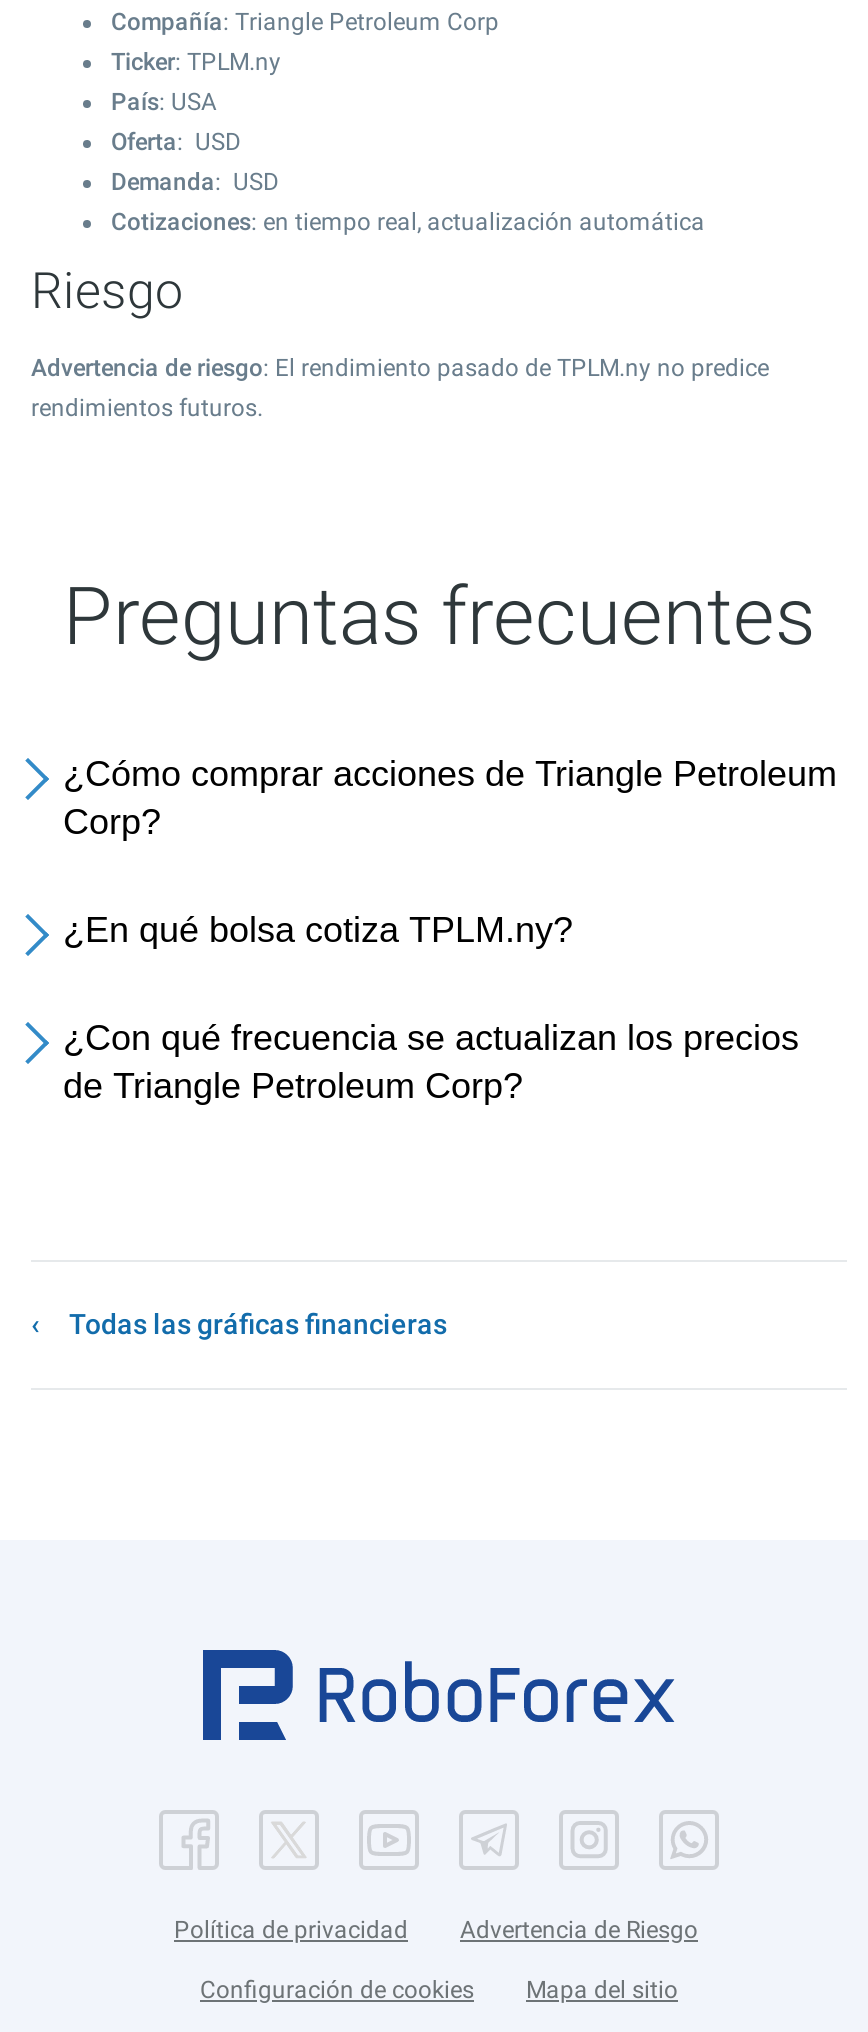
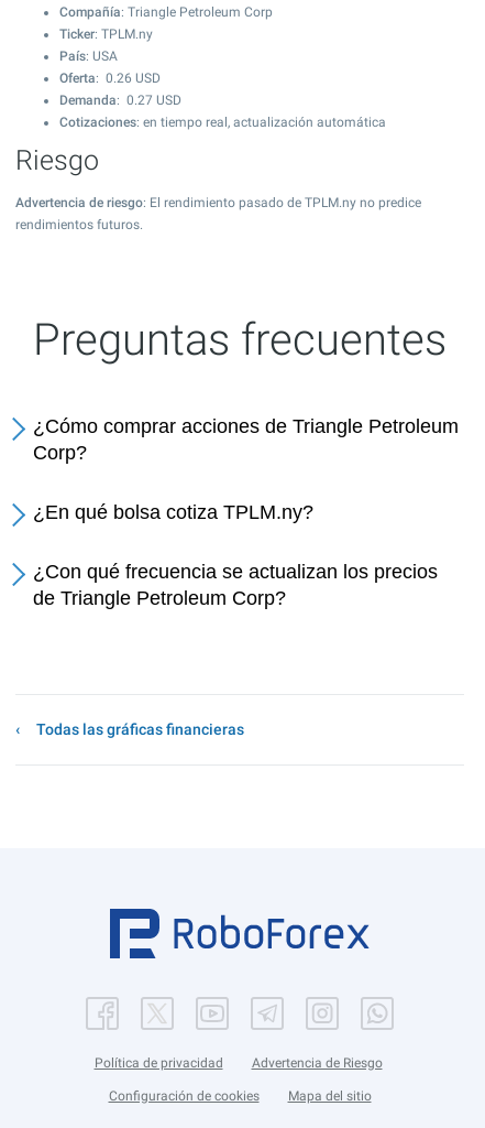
[111,128,279,196] Oferta: USD | Demanda: USD -> [59,70,181,108] Oferta: 0.26 USD | Demanda: 0.27 USD

